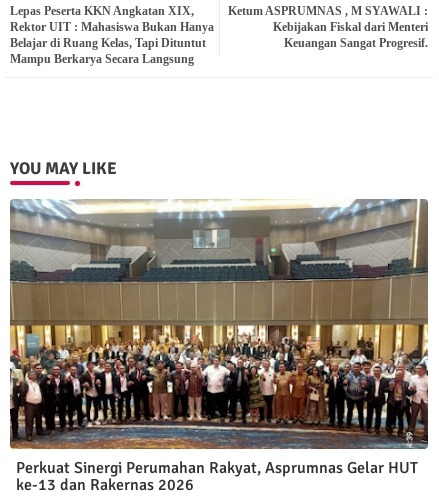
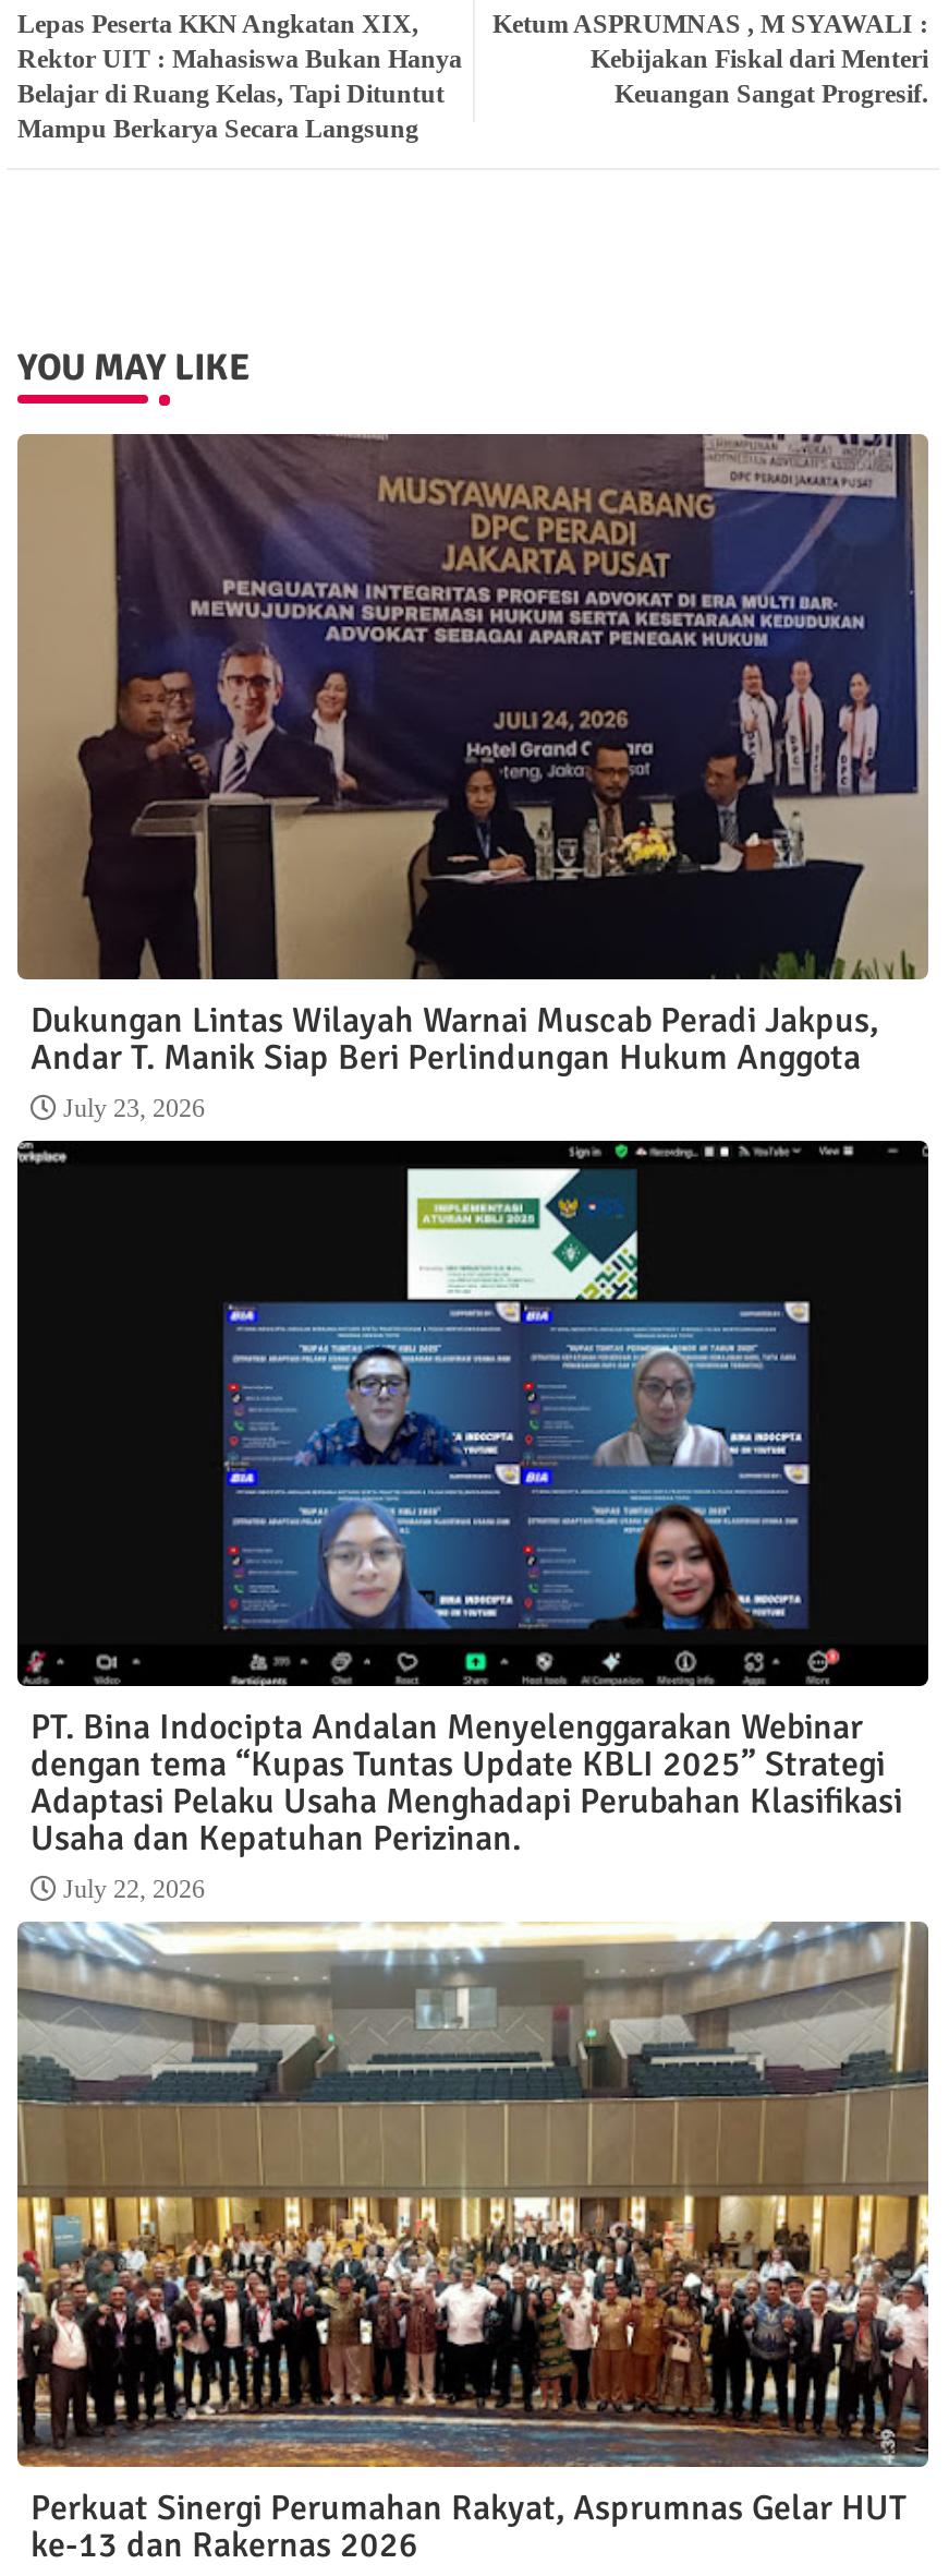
none -> [15,432,928,1123] [image] | Dukungan Lintas Wilayah Warnai Muscab Peradi Jakpus, | Andar T. Manik Siap Beri Perlindungan Hukum Anggota | July 23, 2026
none -> [15,1139,930,1904] [image] | PT. Bina Indocipta Andalan Menyelenggarakan Webinar | dengan tema “Kupas Tuntas Update KBLI 2025” Strategi | Adaptasi Pelaku Usaha Menghadapi Perubahan Klasifikasi | Usaha dan Kepatuhan Perizinan. | July 22, 2026

